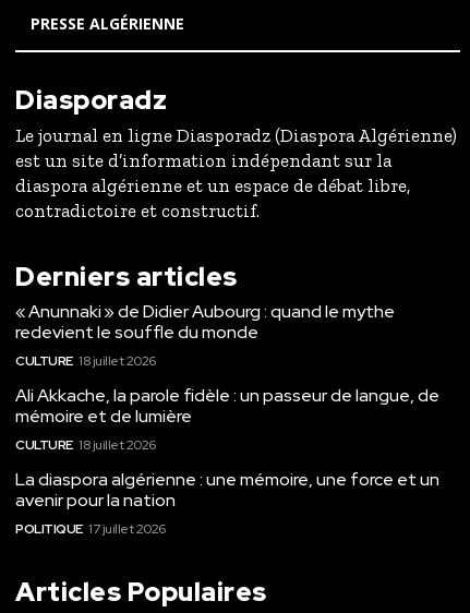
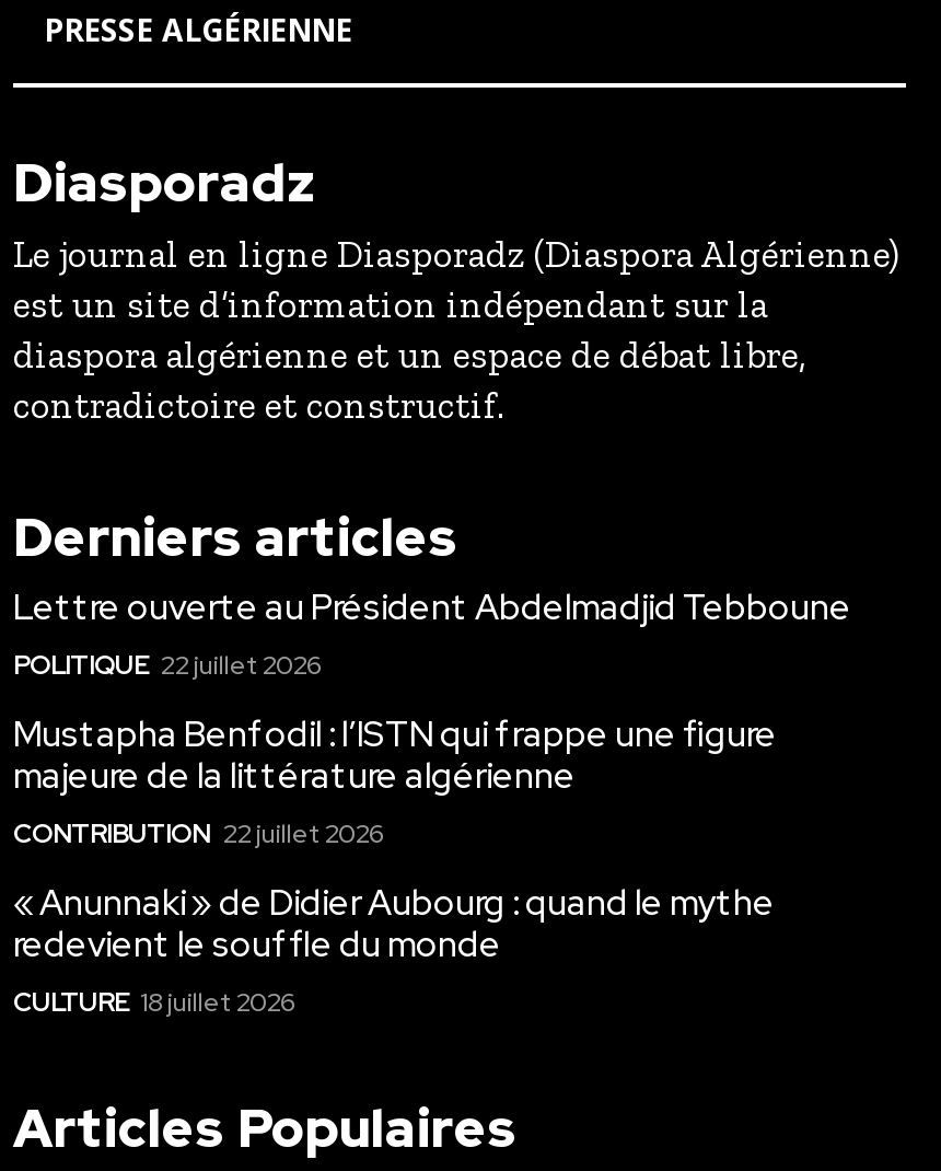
none -> [13,585,851,852] Lettre ouverte au Président Abdelmadjid Tebboune | POLITIQUE 22 juillet 2026 | Mustapha Benfodil : l’ISTN qui frappe une figure | majeure de la littérature algérienne | CONTRIBUTION 22 juillet 2026
moved [15,300,395,370] -> [13,880,775,1020]: « Anunnaki » de Didier Aubourg : quand le mythe | redevient le souffle du monde | CULTURE 18 juillet 2026
[15,384,439,538] Ali Akkache, la parole fidèle : un passeur de langue, de | mémoire et de lumière | CULTURE 18 juillet 2026 | La diaspora algérienne : une mémoire, une force et un | avenir pour la nation | POLITIQUE 17 juillet 2026 -> none

